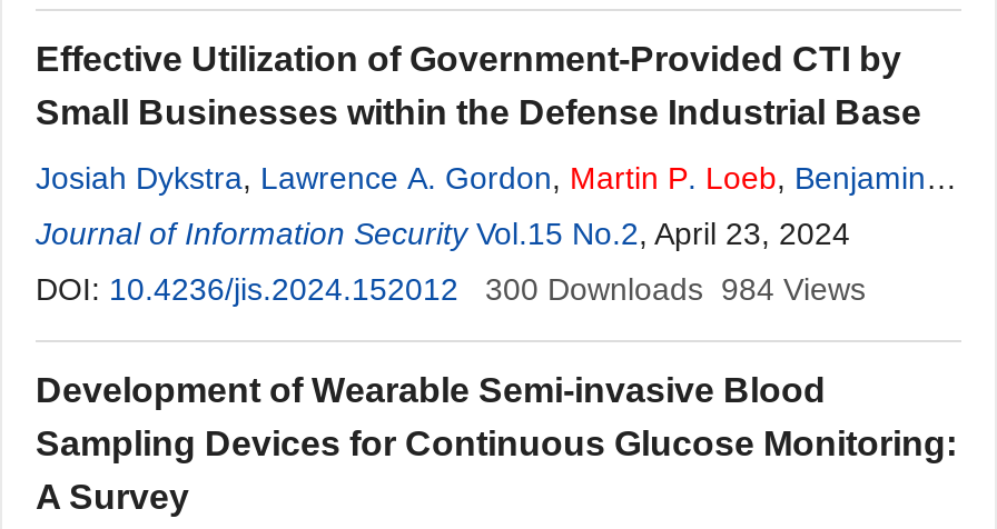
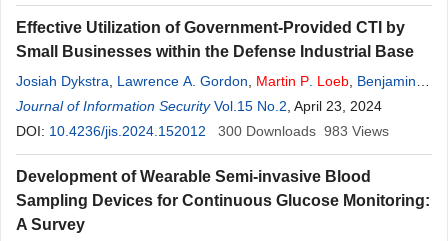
[485,271,866,307] 300 Downloads 984 Views -> [218,123,389,139] 300 Downloads 983 Views

